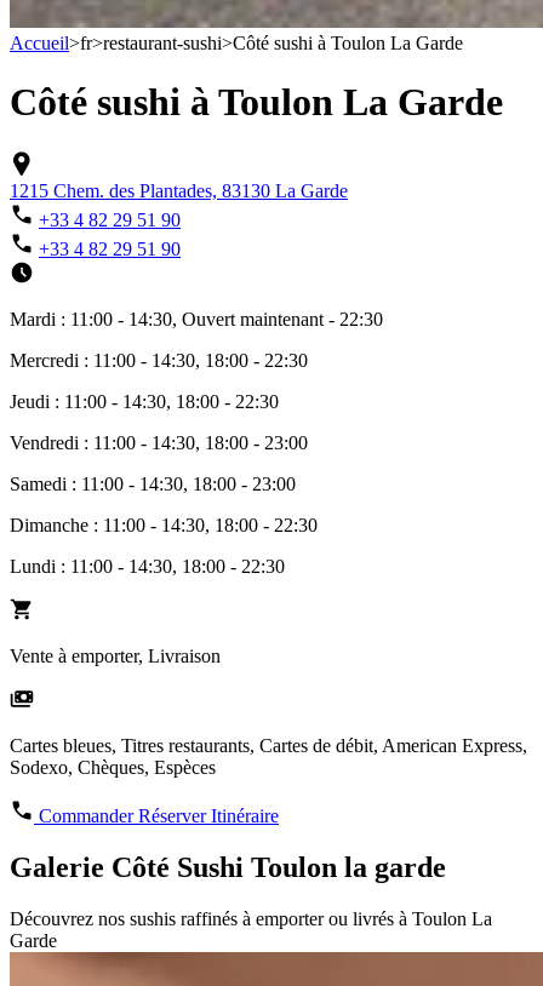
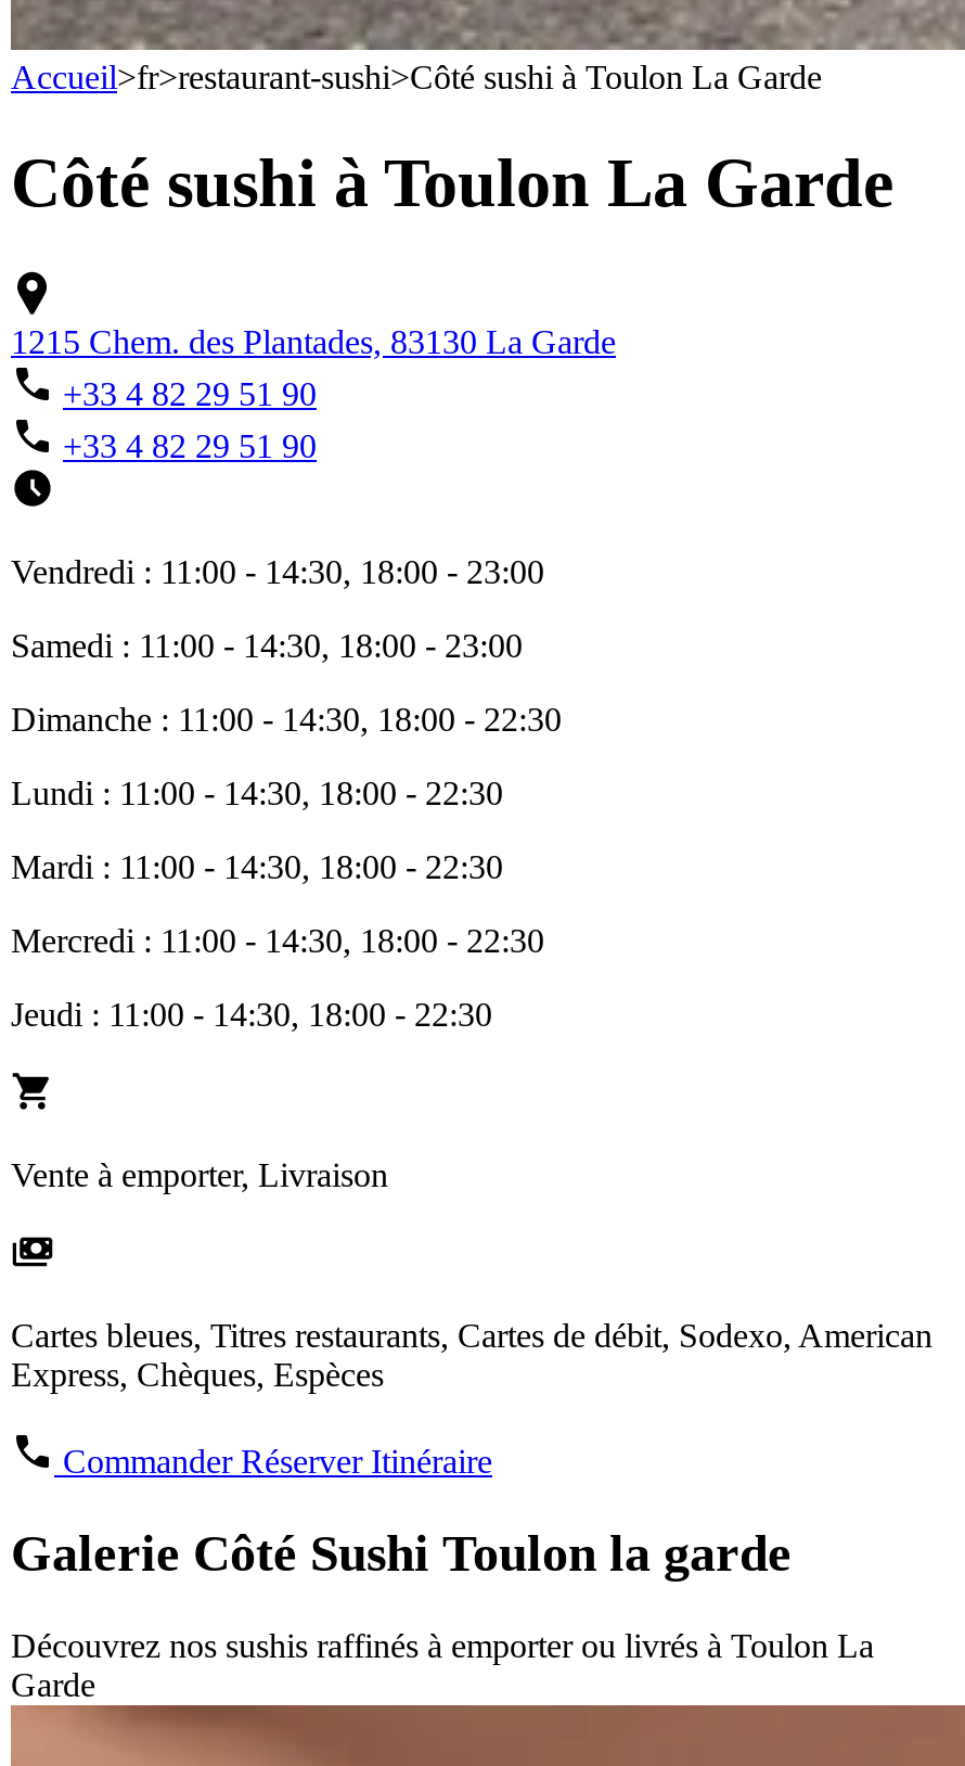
[10,309,383,329] Mardi : 11:00 - 14:30, Ouvert maintenant - 22:30 -> none
moved [10,350,308,412] -> [11,922,544,1032]: Mercredi : 11:00 - 14:30, 18:00 - 22:30 | Jeudi : 11:00 - 14:30, 18:00 - 22:30
moved [10,432,318,576] -> [11,553,562,811]: Vendredi : 11:00 - 14:30, 18:00 - 23:00 | Samedi : 11:00 - 14:30, 18:00 - 23:00 | Dimanche : 11:00 - 14:30, 18:00 - 22:30 | Lundi : 11:00 - 14:30, 18:00 - 22:30
none -> [11,848,503,885] Mardi : 11:00 - 14:30, 18:00 - 22:30
[10,735,527,756] Cartes bleues, Titres restaurants, Cartes de débit, American Express, -> [11,1317,932,1354] Cartes bleues, Titres restaurants, Cartes de débit, Sodexo, American
[10,757,216,778] Sodexo, Chèques, Espèces -> [11,1356,384,1393] Express, Chèques, Espèces

